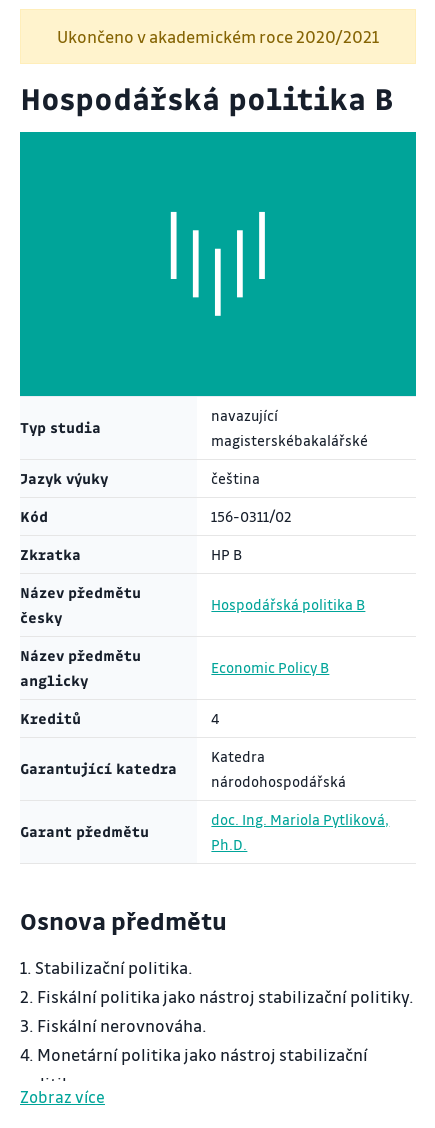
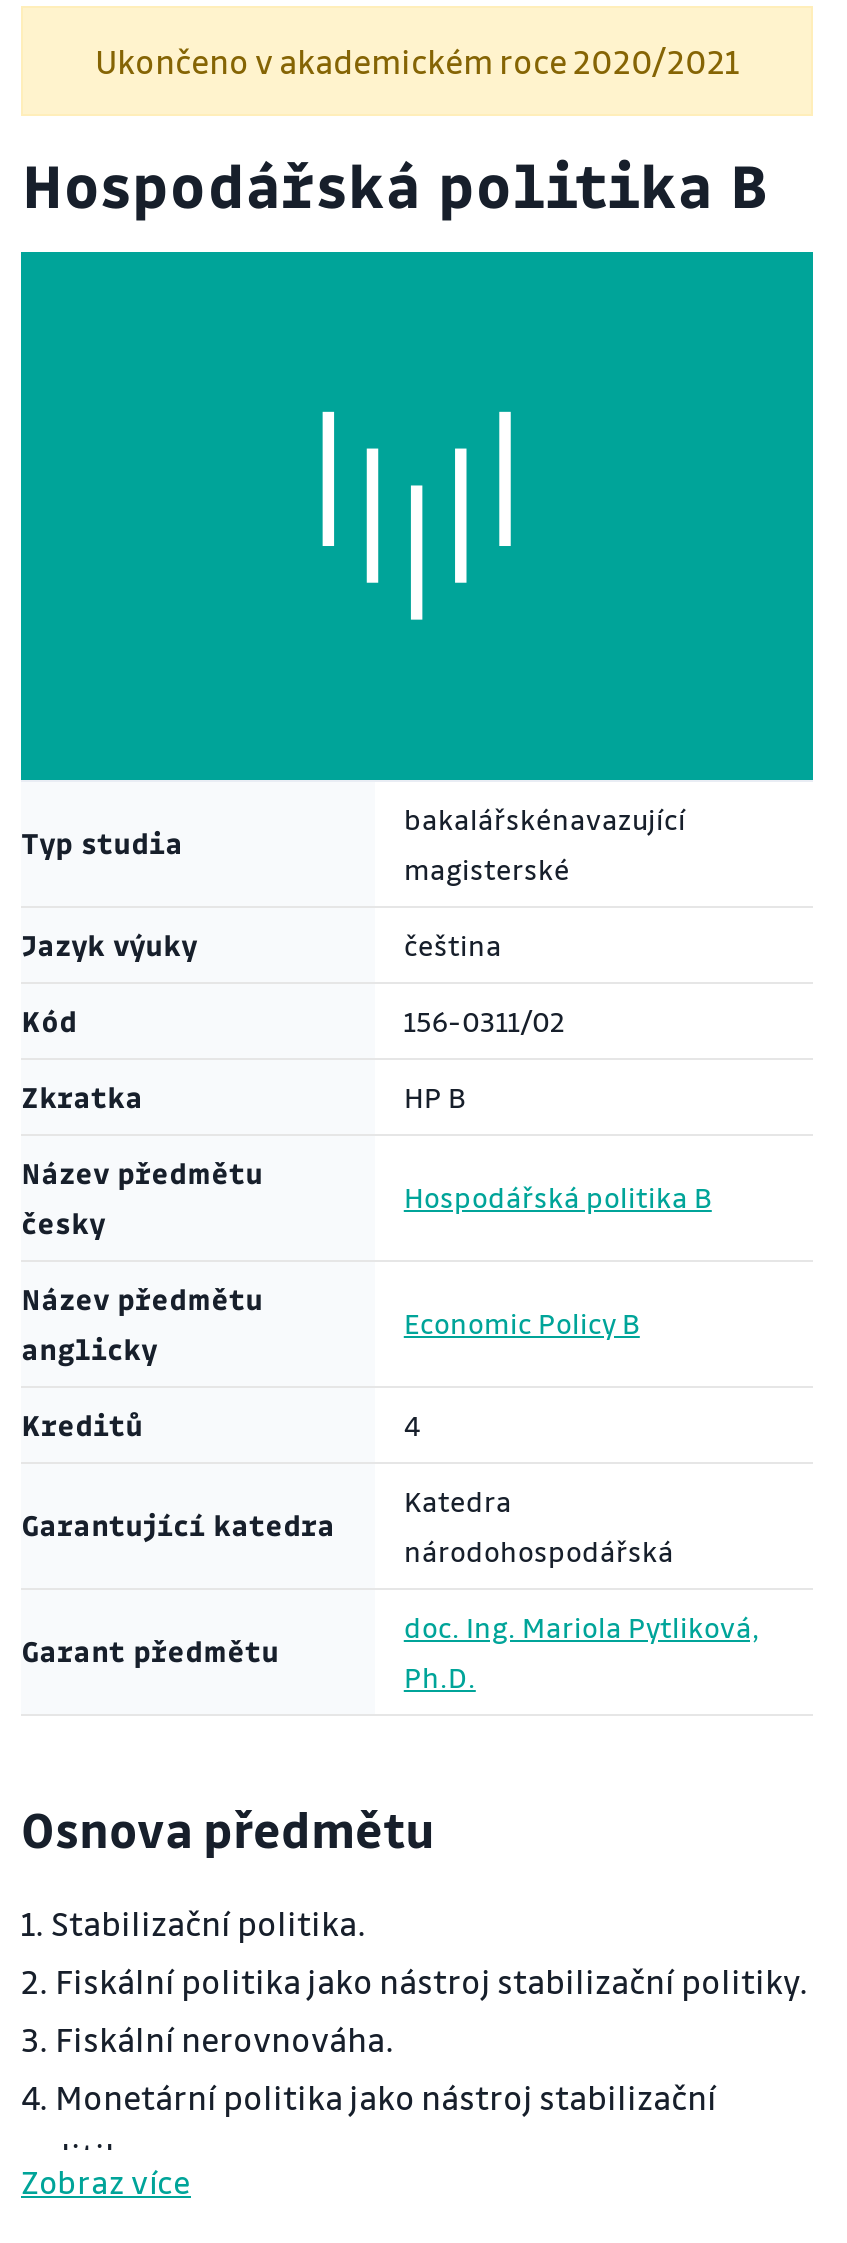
[211,406,368,450] navazující | magisterskébakalářské -> [404,800,686,888] bakalářskénavazující | magisterské

